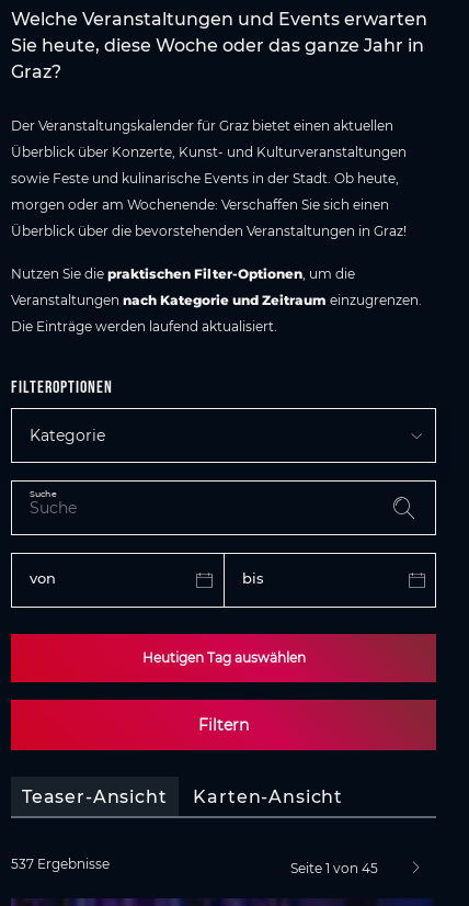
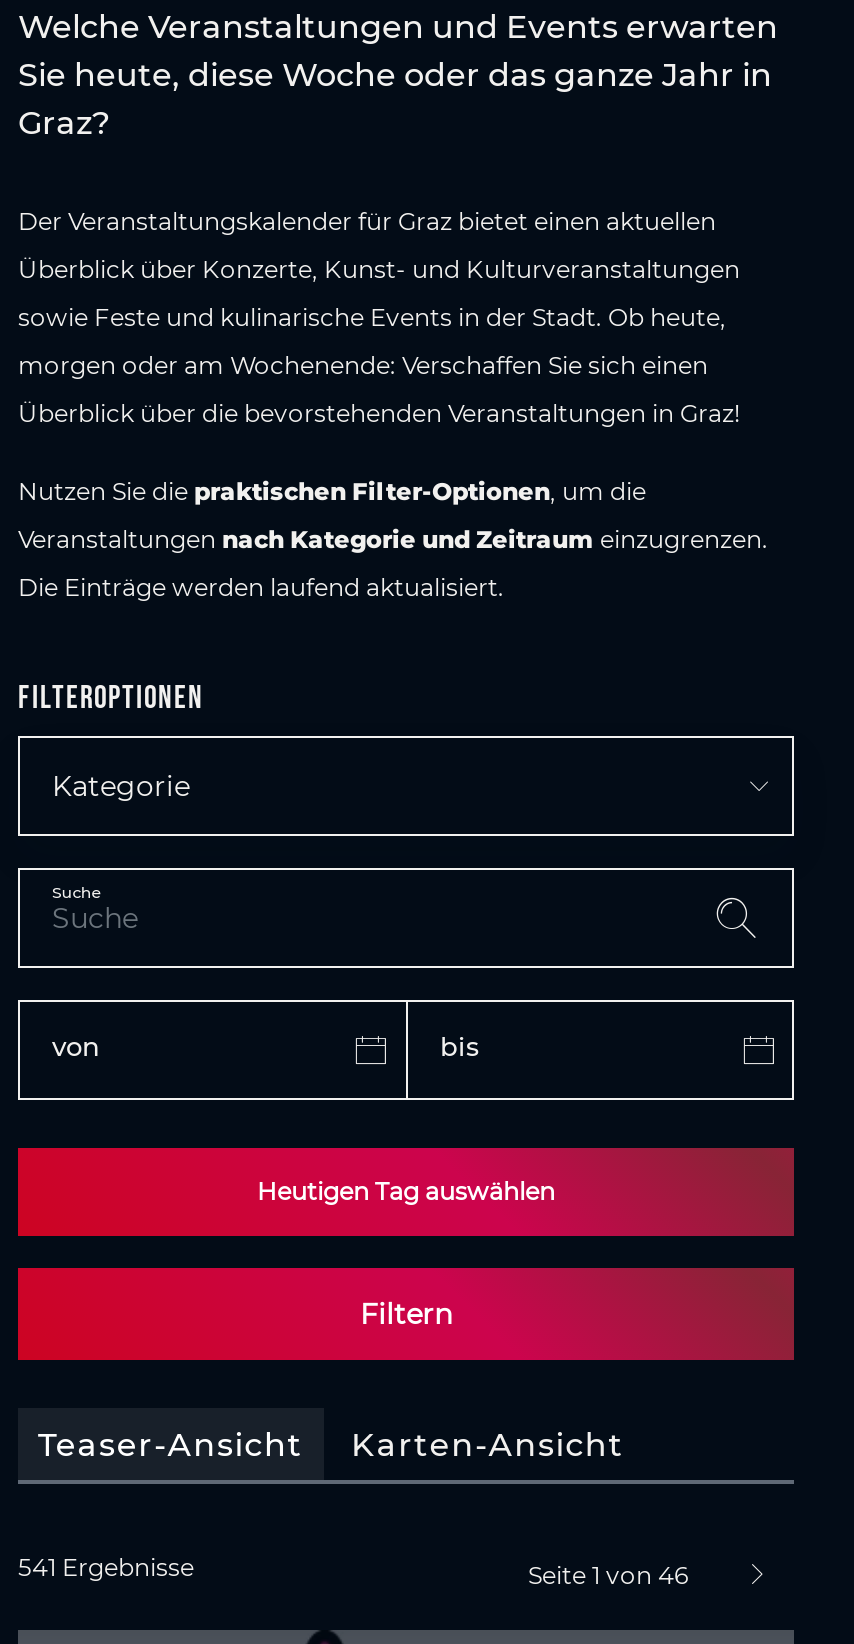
[11,855,110,872] 537 Ergebnisse -> [18,1551,194,1581] 541 Ergebnisse
[290,859,378,876] Seite 1 von 45 -> [528,1559,688,1589] Seite 1 von 46

